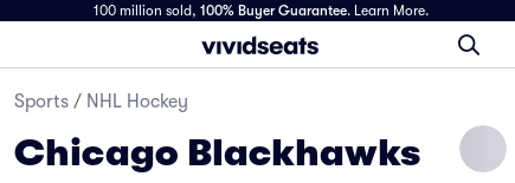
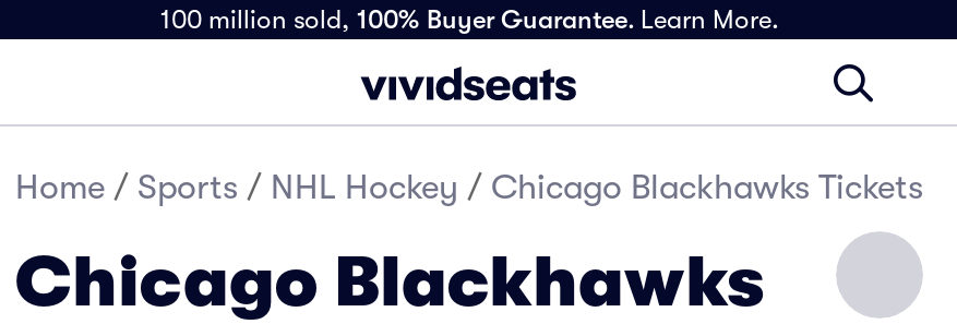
[14,91,188,112] Sports / NHL Hockey -> [15,168,923,207] Home / Sports / NHL Hockey / Chicago Blackhawks Tickets

